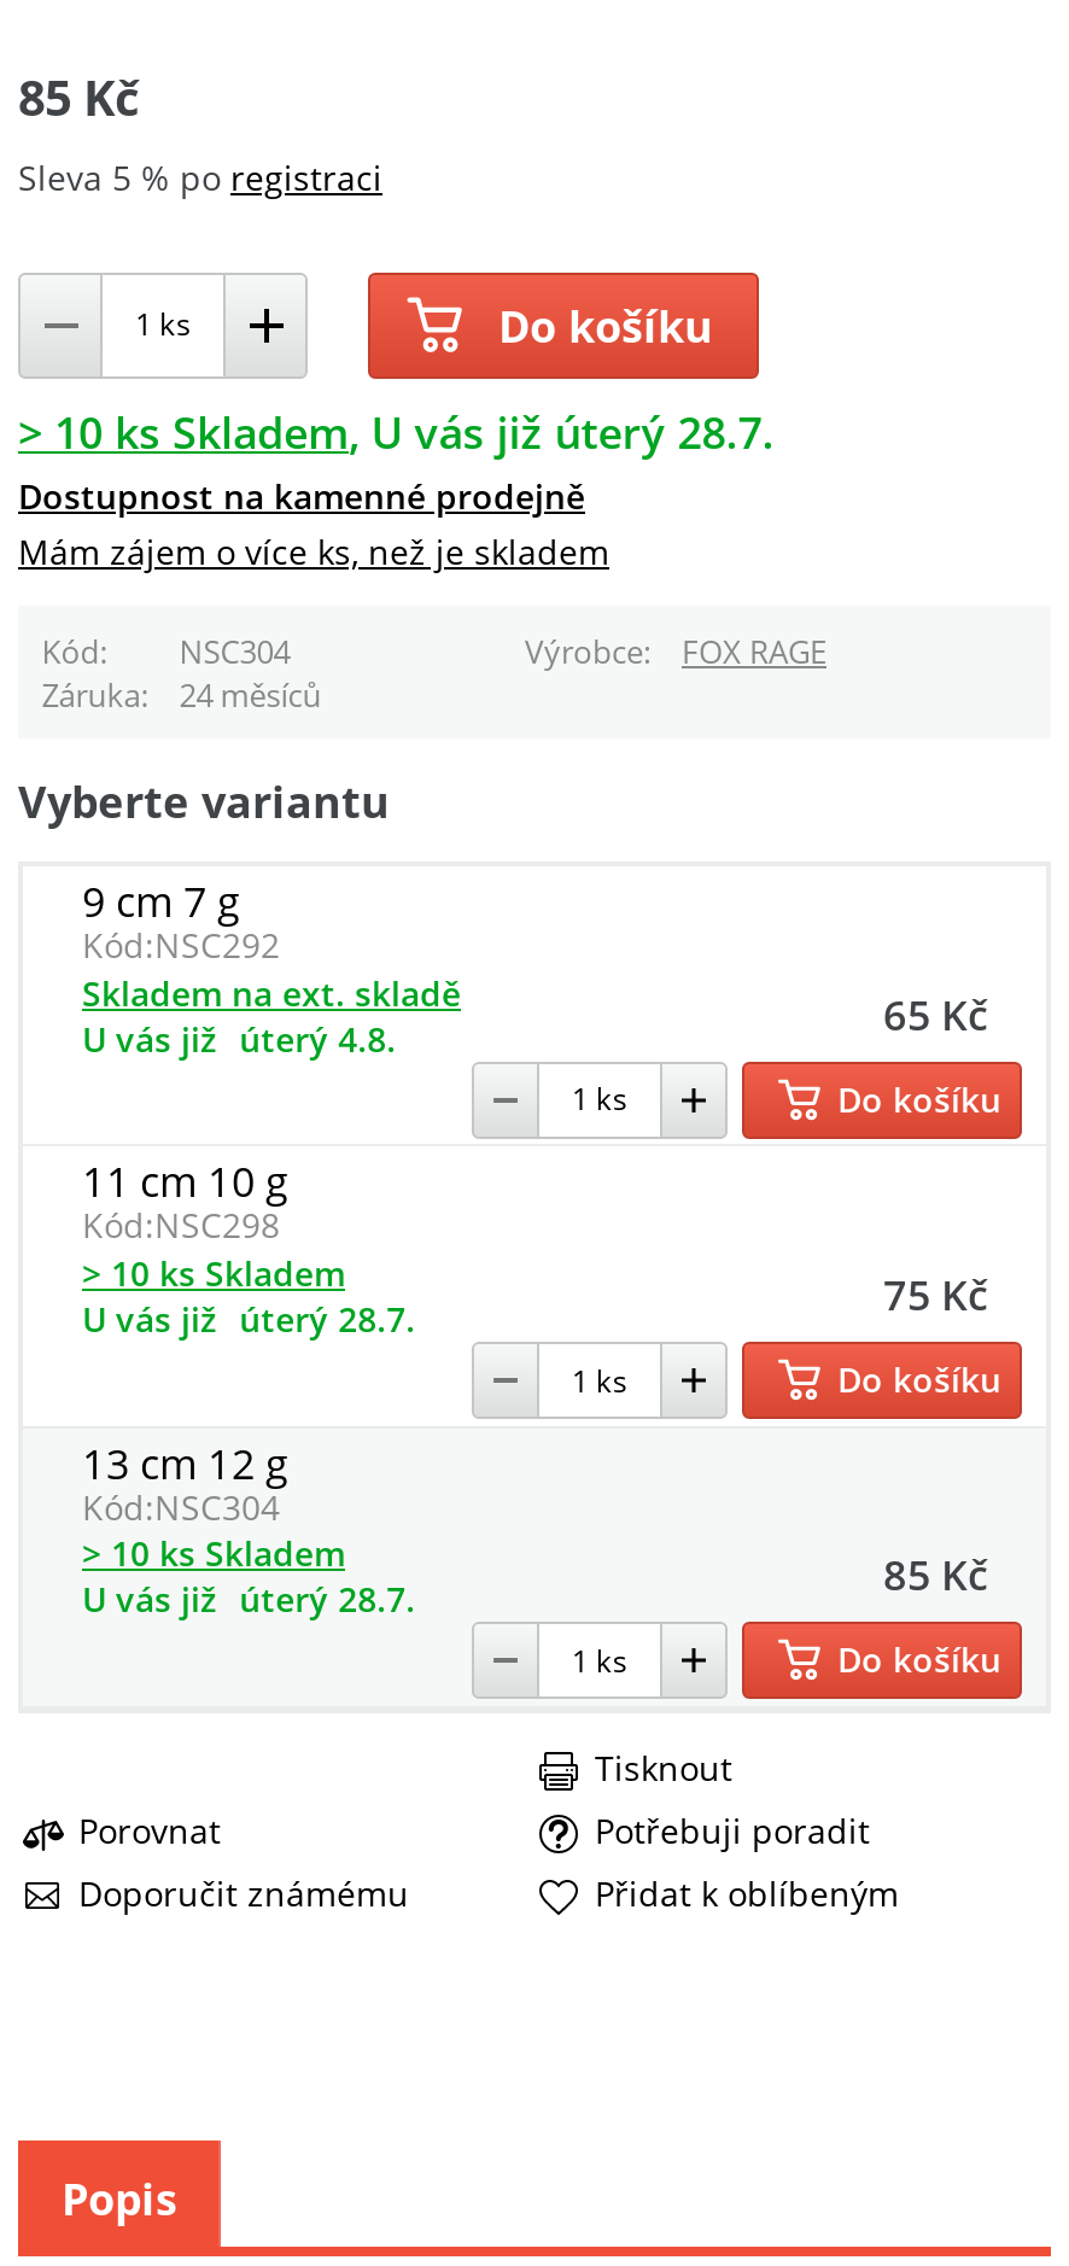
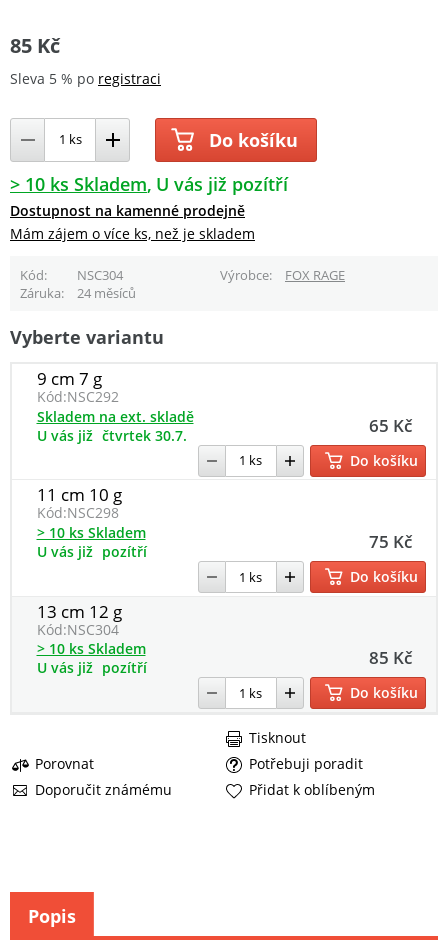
[18,403,774,460] > 10 ks Skladem U vás již úterý 28.7. -> [10,172,288,196] > 10 ks Skladem U vás již pozítří
[82,1015,396,1061] U vás již úterý 4.8. -> [36,426,187,445] U vás již čtvrtek 30.7.
[82,1296,415,1342] U vás již úterý 28.7. -> [36,542,147,561] U vás již pozítří
[82,1577,415,1623] U vás již úterý 28.7. -> [36,658,147,677] U vás již pozítří

